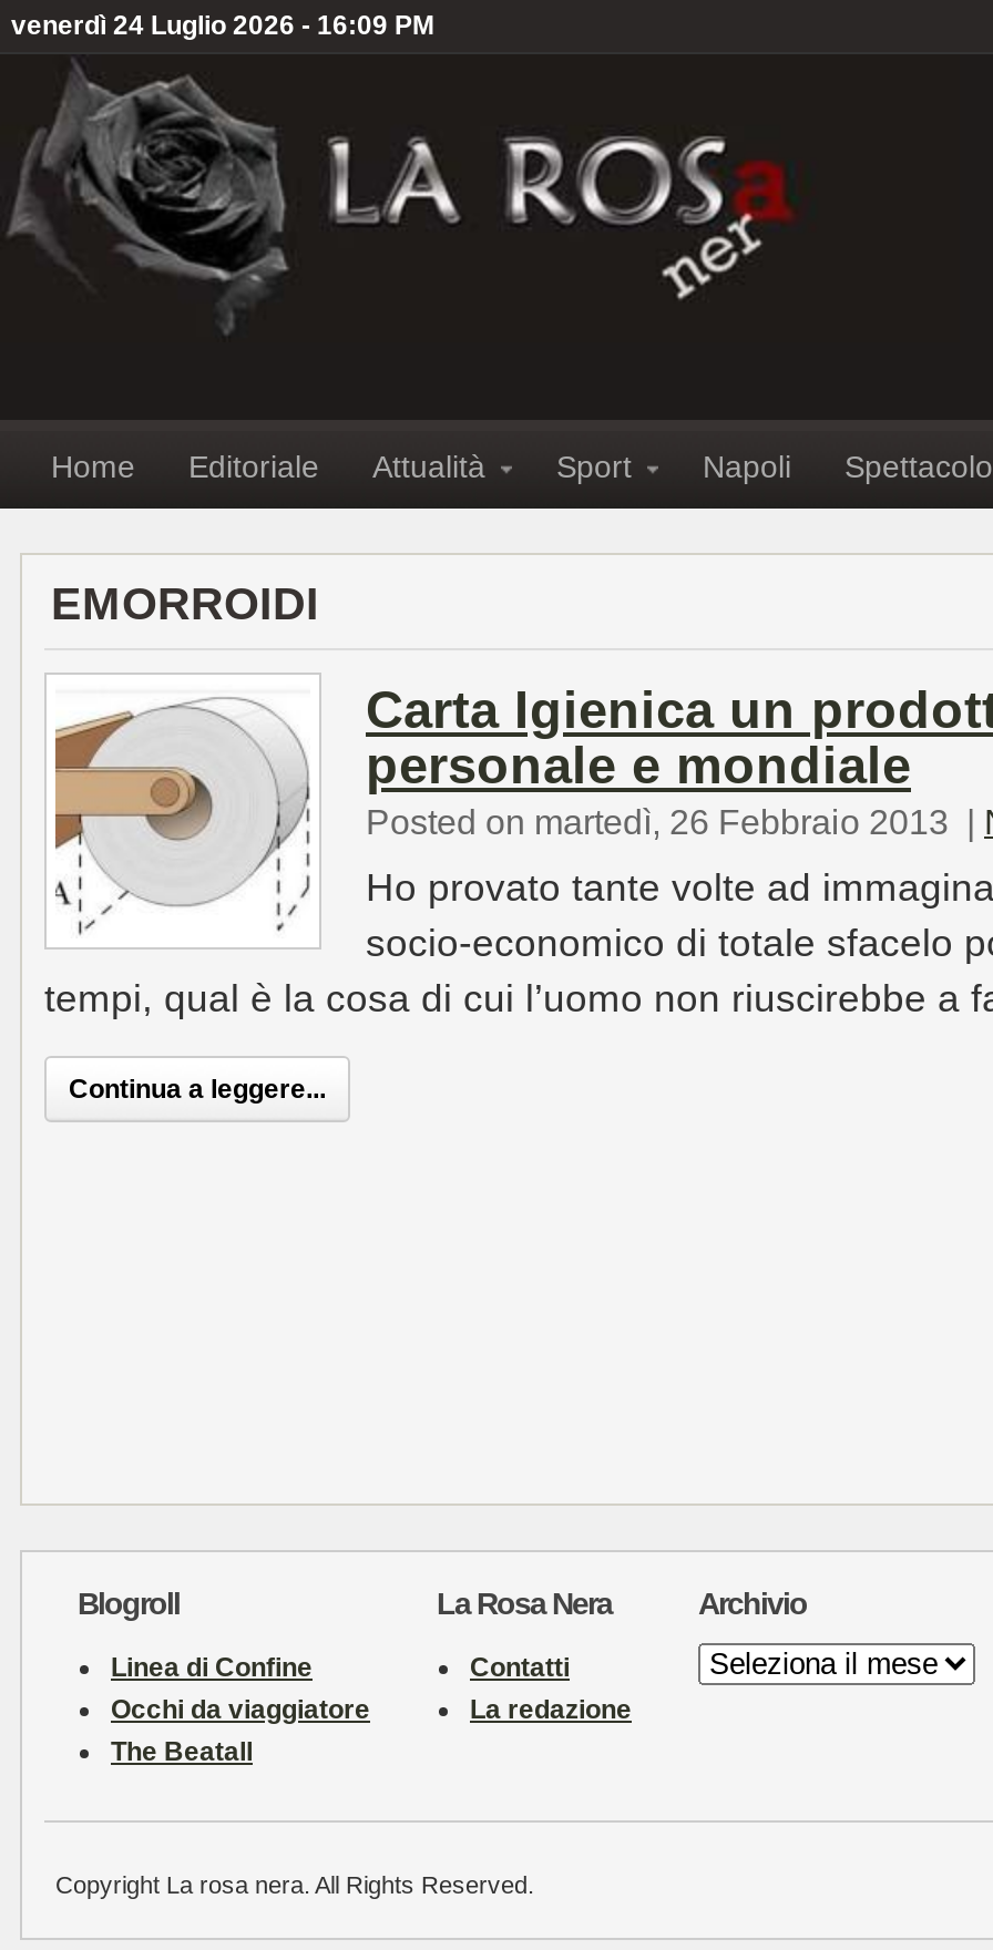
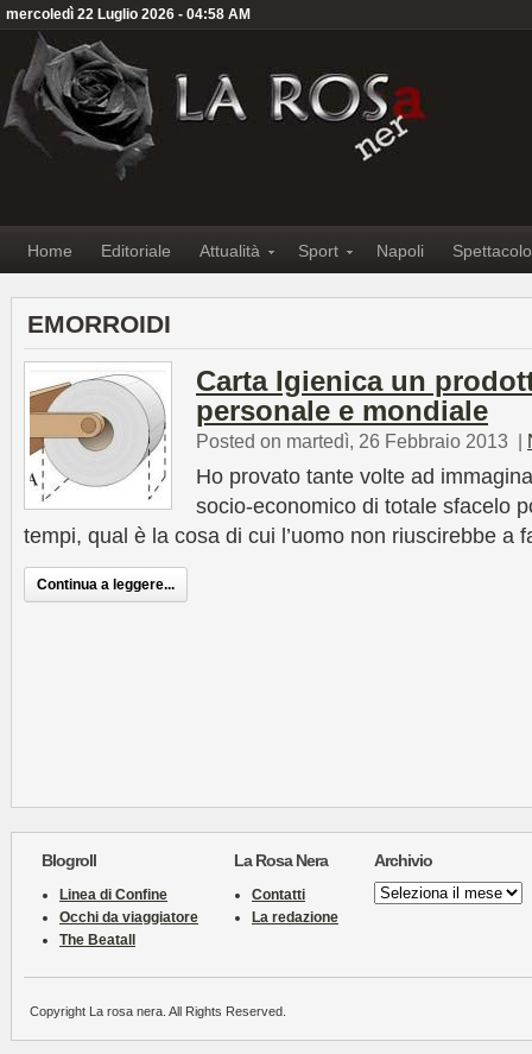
[11,10,434,41] venerdì 24 Luglio 2026 - 16:09 PM -> [6,6,251,23] mercoledì 22 Luglio 2026 - 04:58 AM

